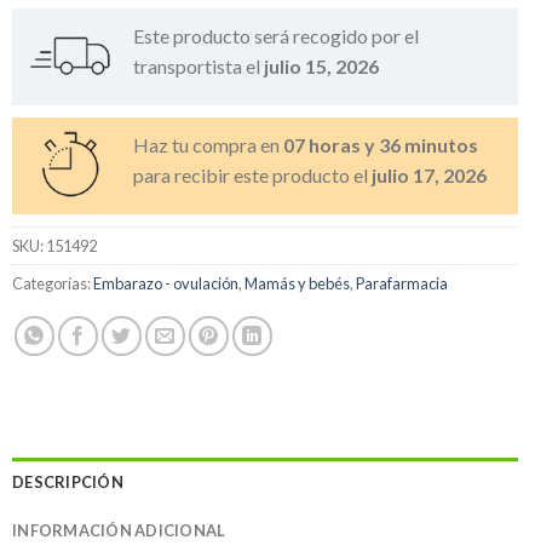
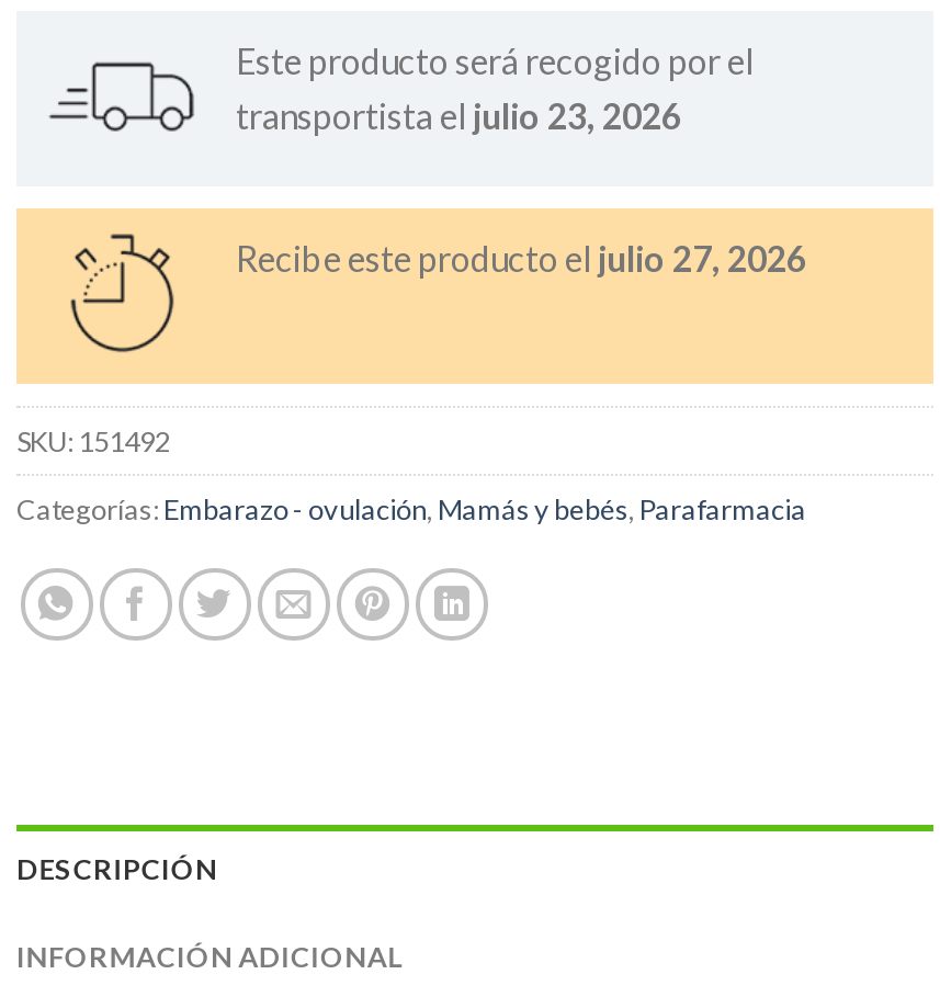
[133,54,379,77] transportista el julio 15, 2026 -> [236,93,681,135] transportista el julio 23, 2026
[133,133,487,186] Haz tu compra en 07 horas y 36 minutos | para recibir este producto el julio 17, 2026 -> [236,236,806,278] Recibe este producto el julio 27, 2026

